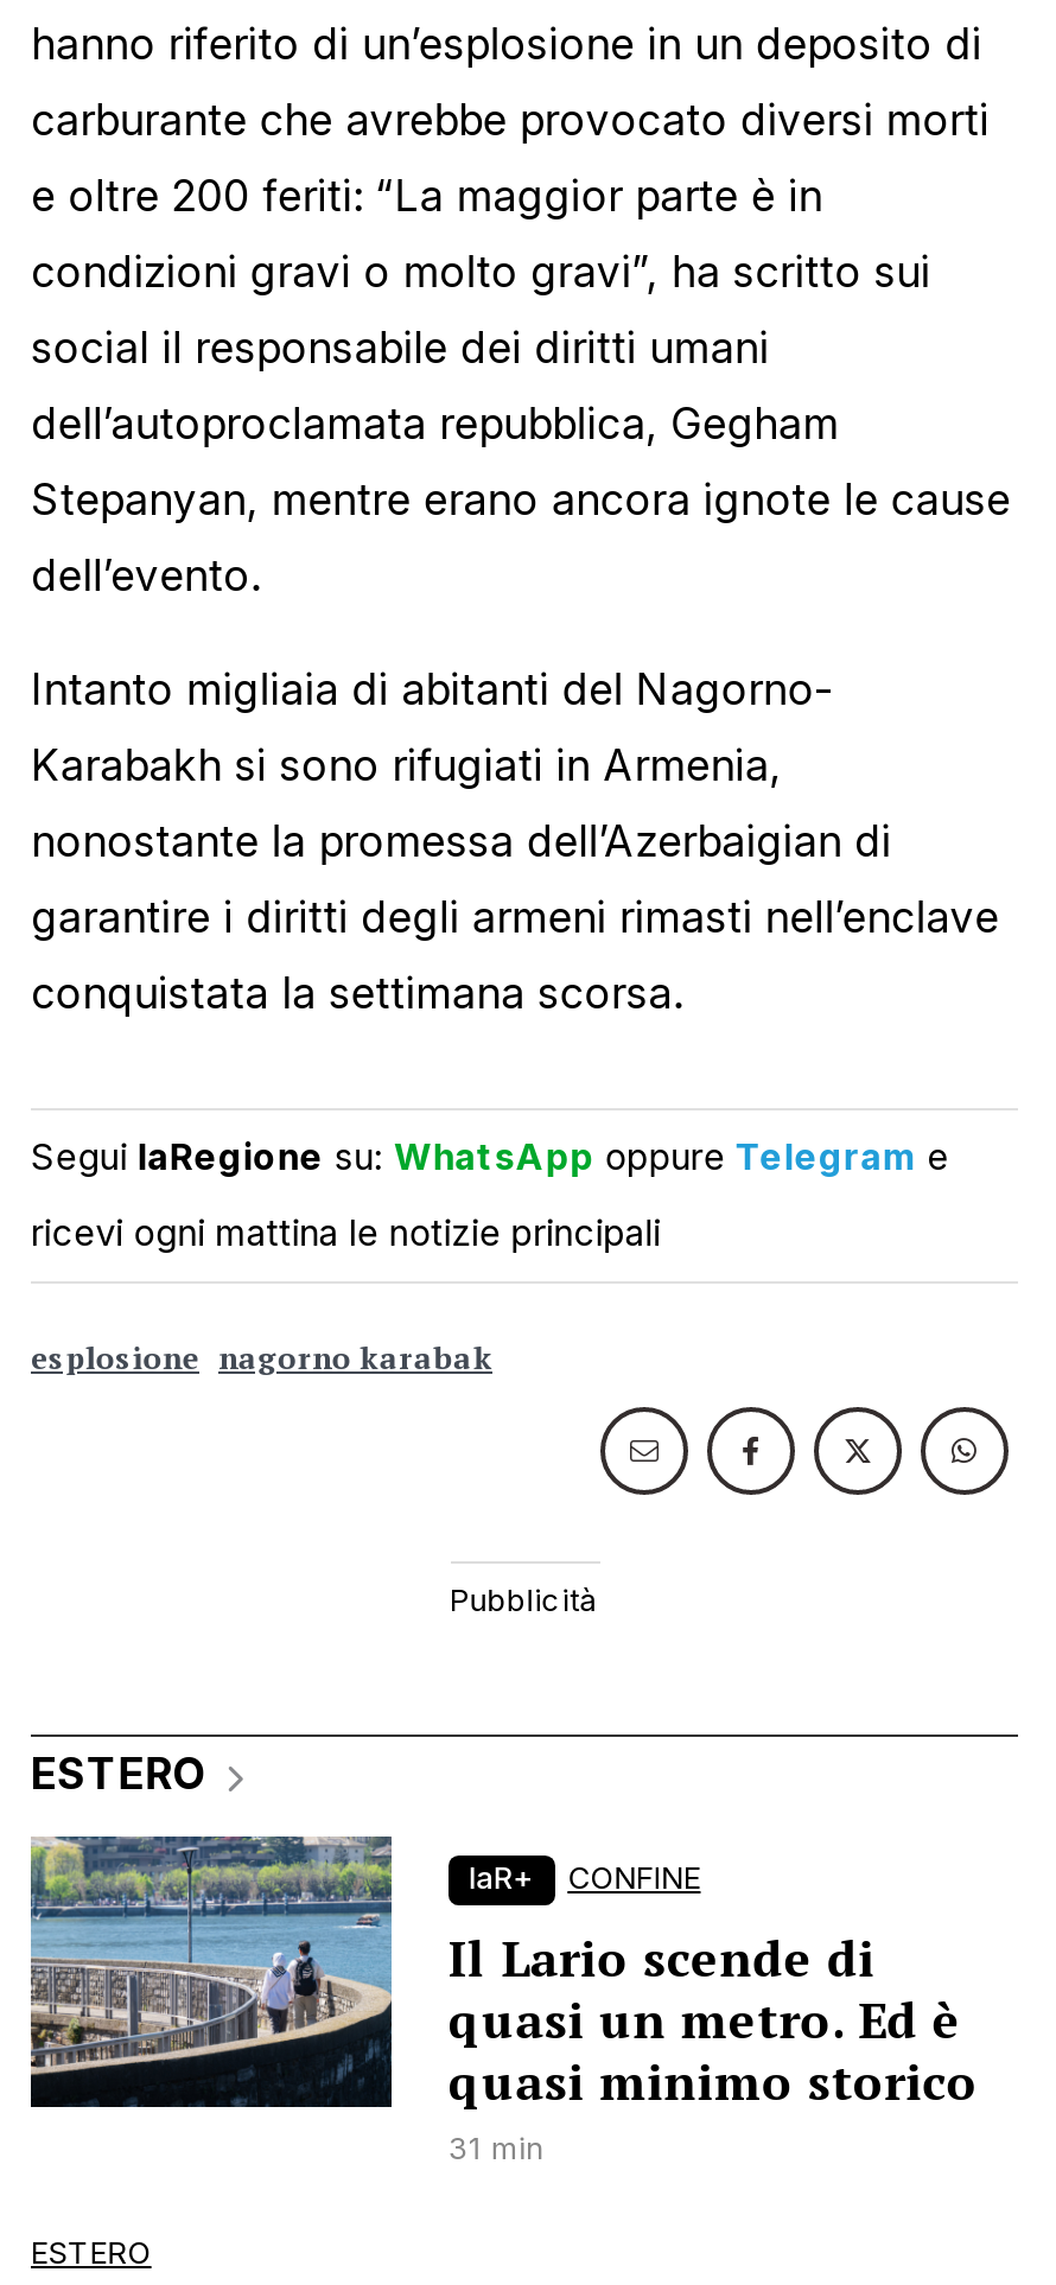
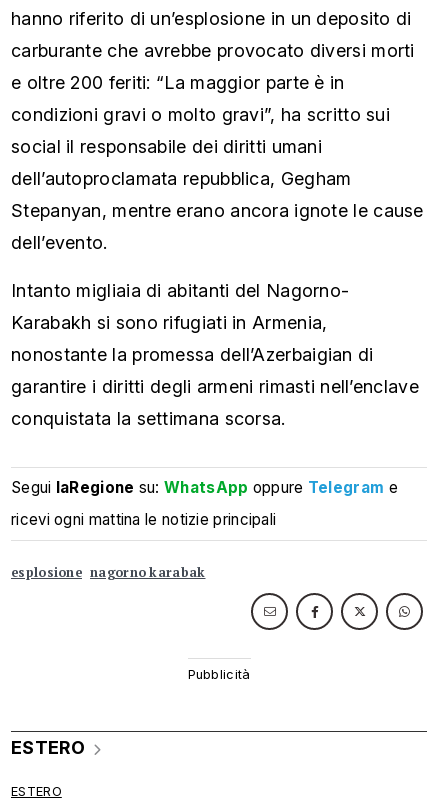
[28,1834,978,2167] [image] | laR+ | CONFINE | Il Lario scende di | quasi un metro. Ed è | quasi minimo storico | 31 min -> none

